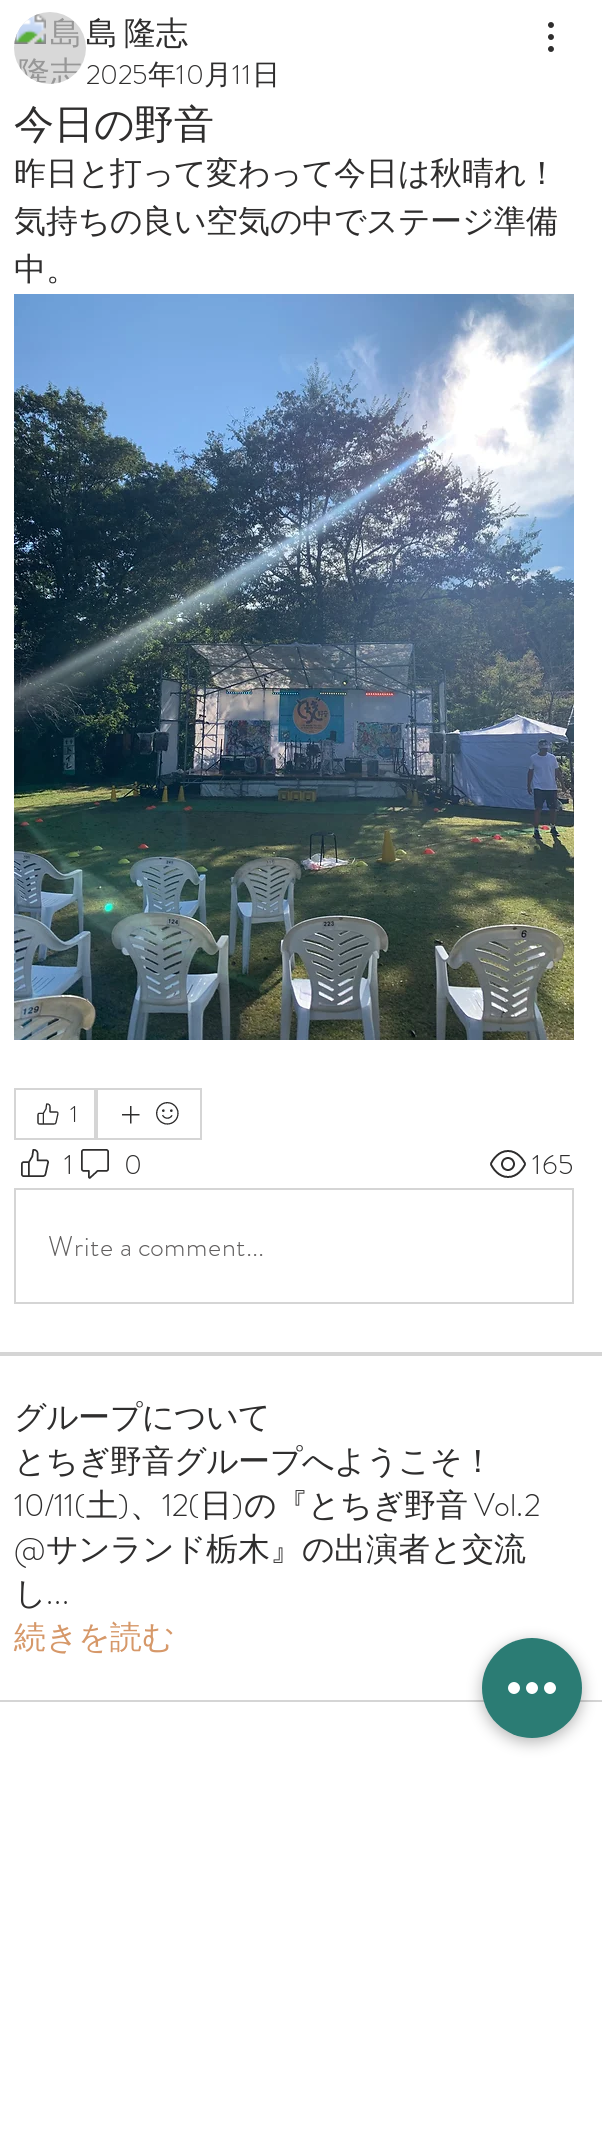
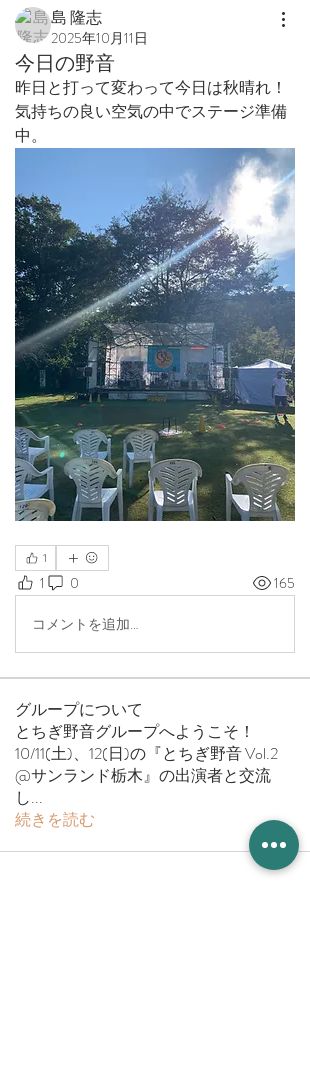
[48,1226,264,1266] Write a comment... -> [32,614,139,634] コメントを追加…

